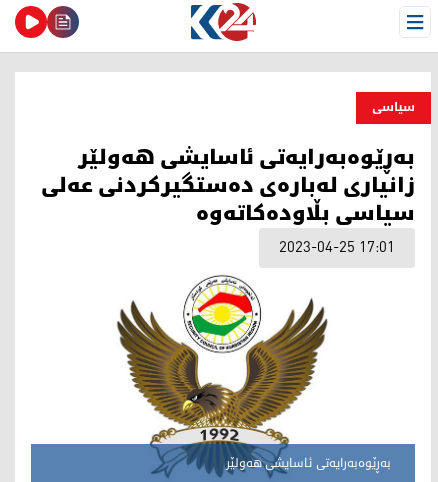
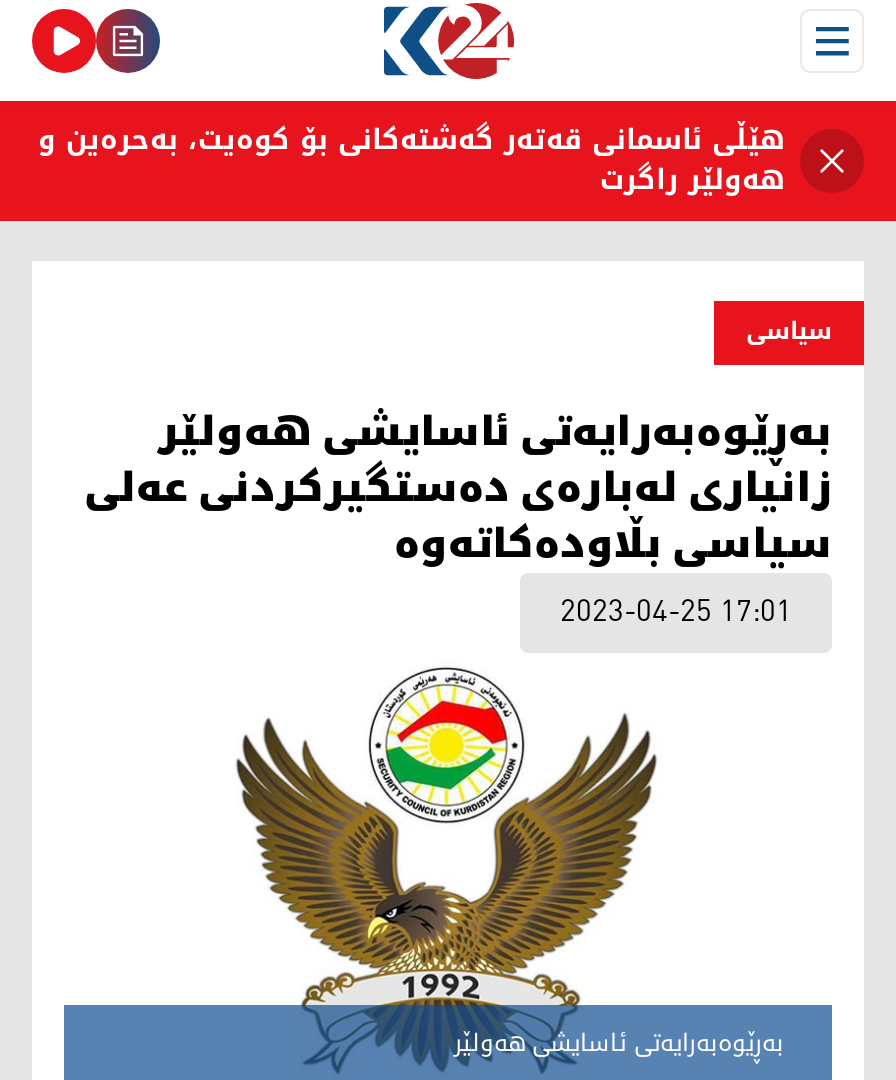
none -> [38,99,890,223] [image] | هێڵی ئاسمانی قەتەر گەشتەکانی بۆ کوەیت، بەحرەین و | هەولێر راگرت

